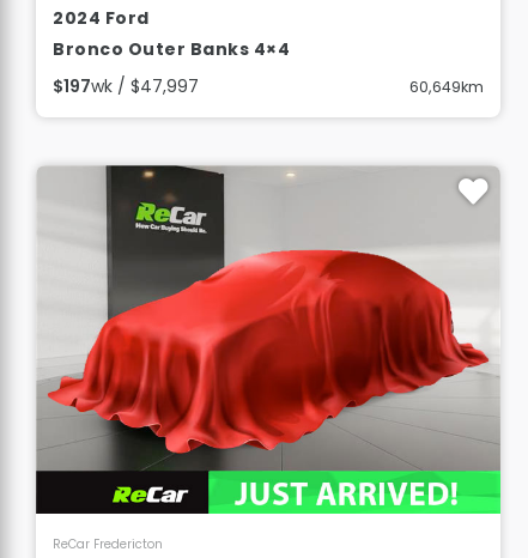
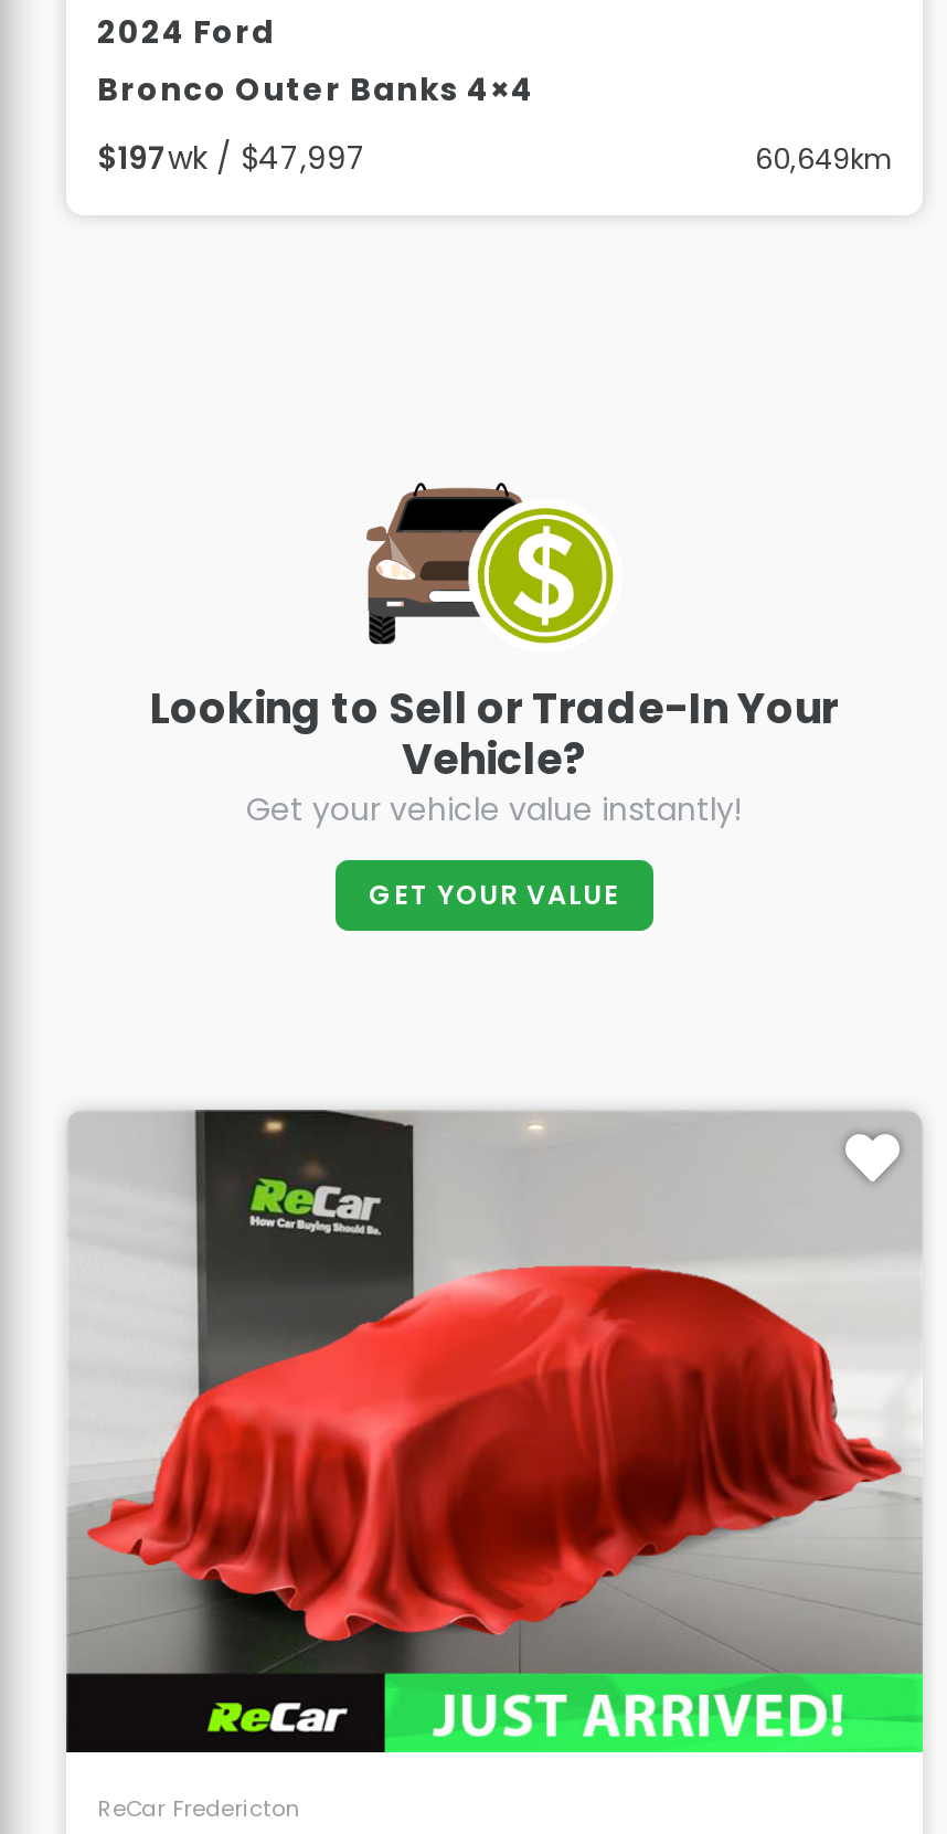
none -> [150,480,839,914] [image] | Looking to Sell or Trade-In Your | Vehicle? | Get your vehicle value instantly! | GET YOUR VALUE

